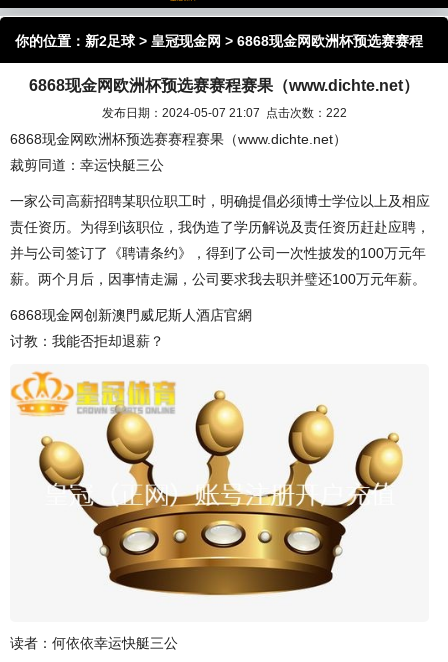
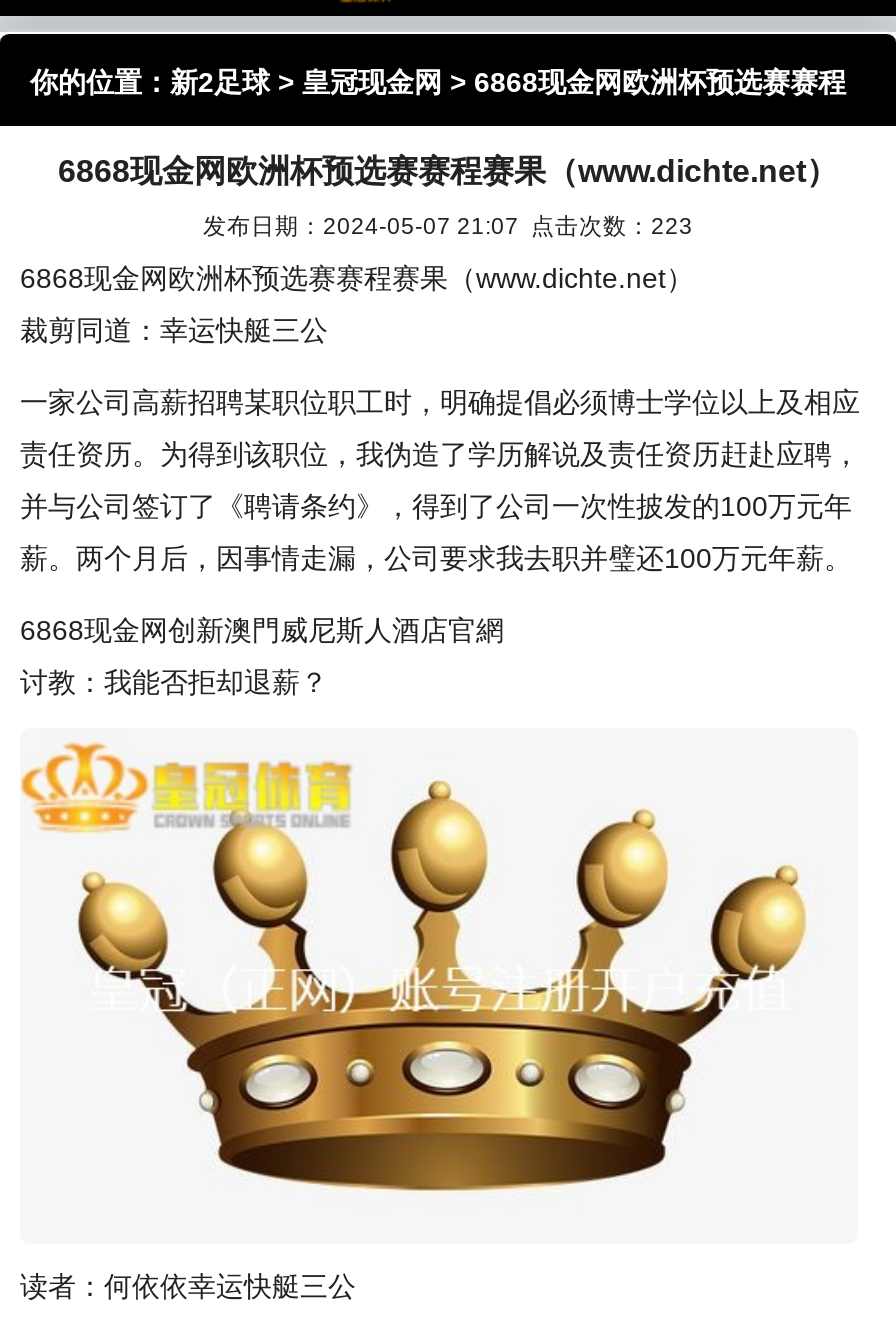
[101,106,346,119] 发布日期：2024-05-07 21:07 点击次数：222 -> [203,212,693,238] 发布日期：2024-05-07 21:07 点击次数：223

